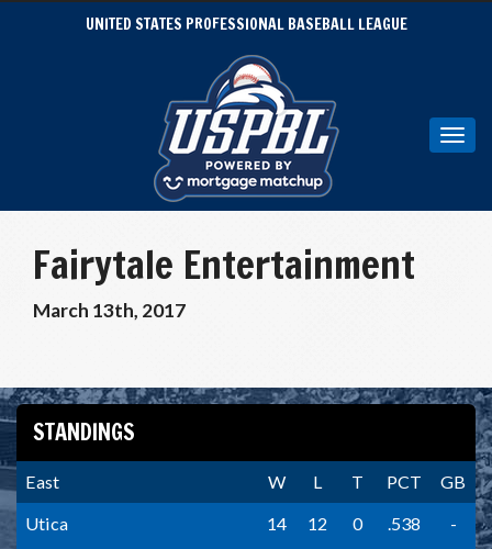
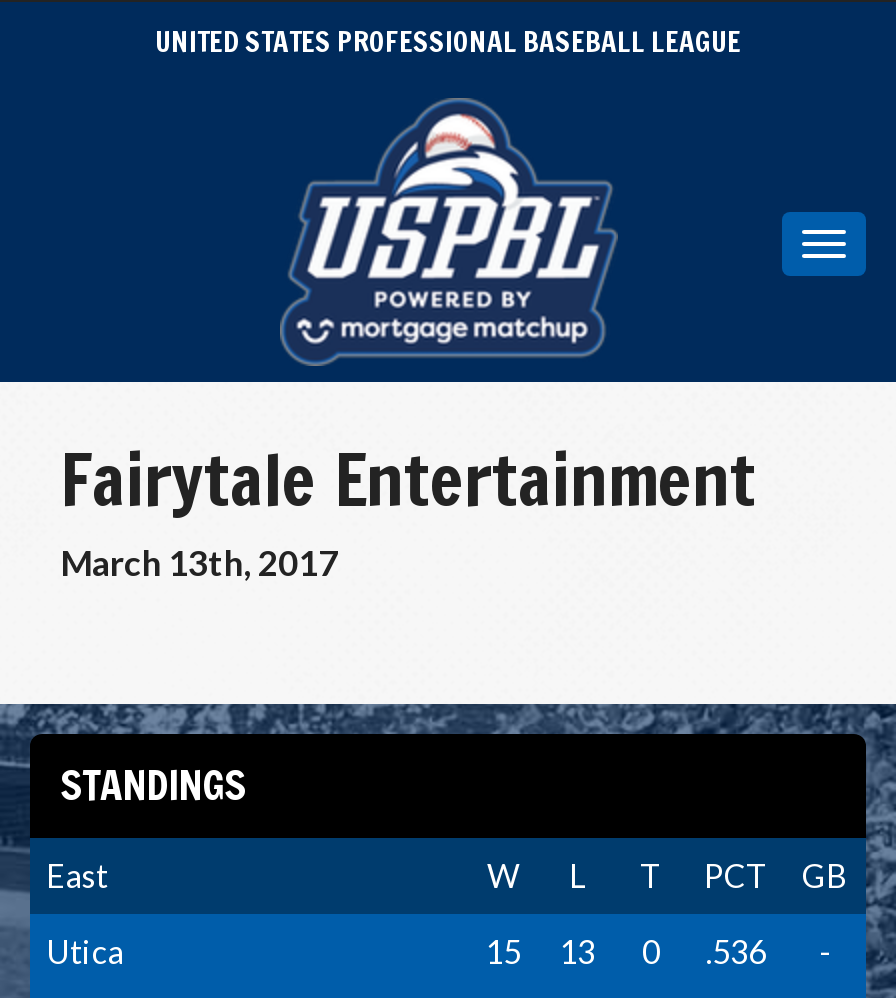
[266,513,286,534] 14 -> [485,932,521,970] 15
[307,513,327,534] 12 -> [559,932,595,970] 13
[388,513,421,534] .538 -> [706,932,766,970] .536

